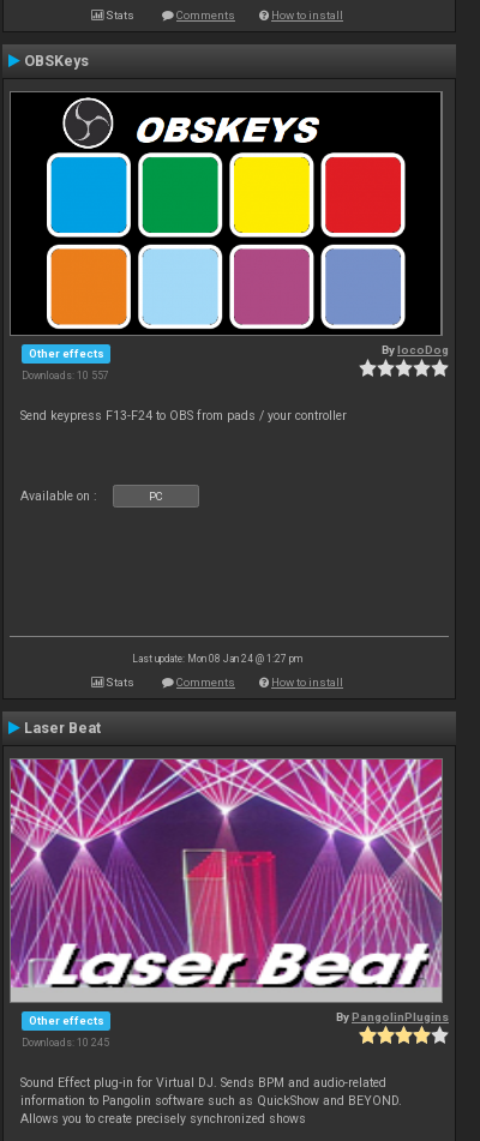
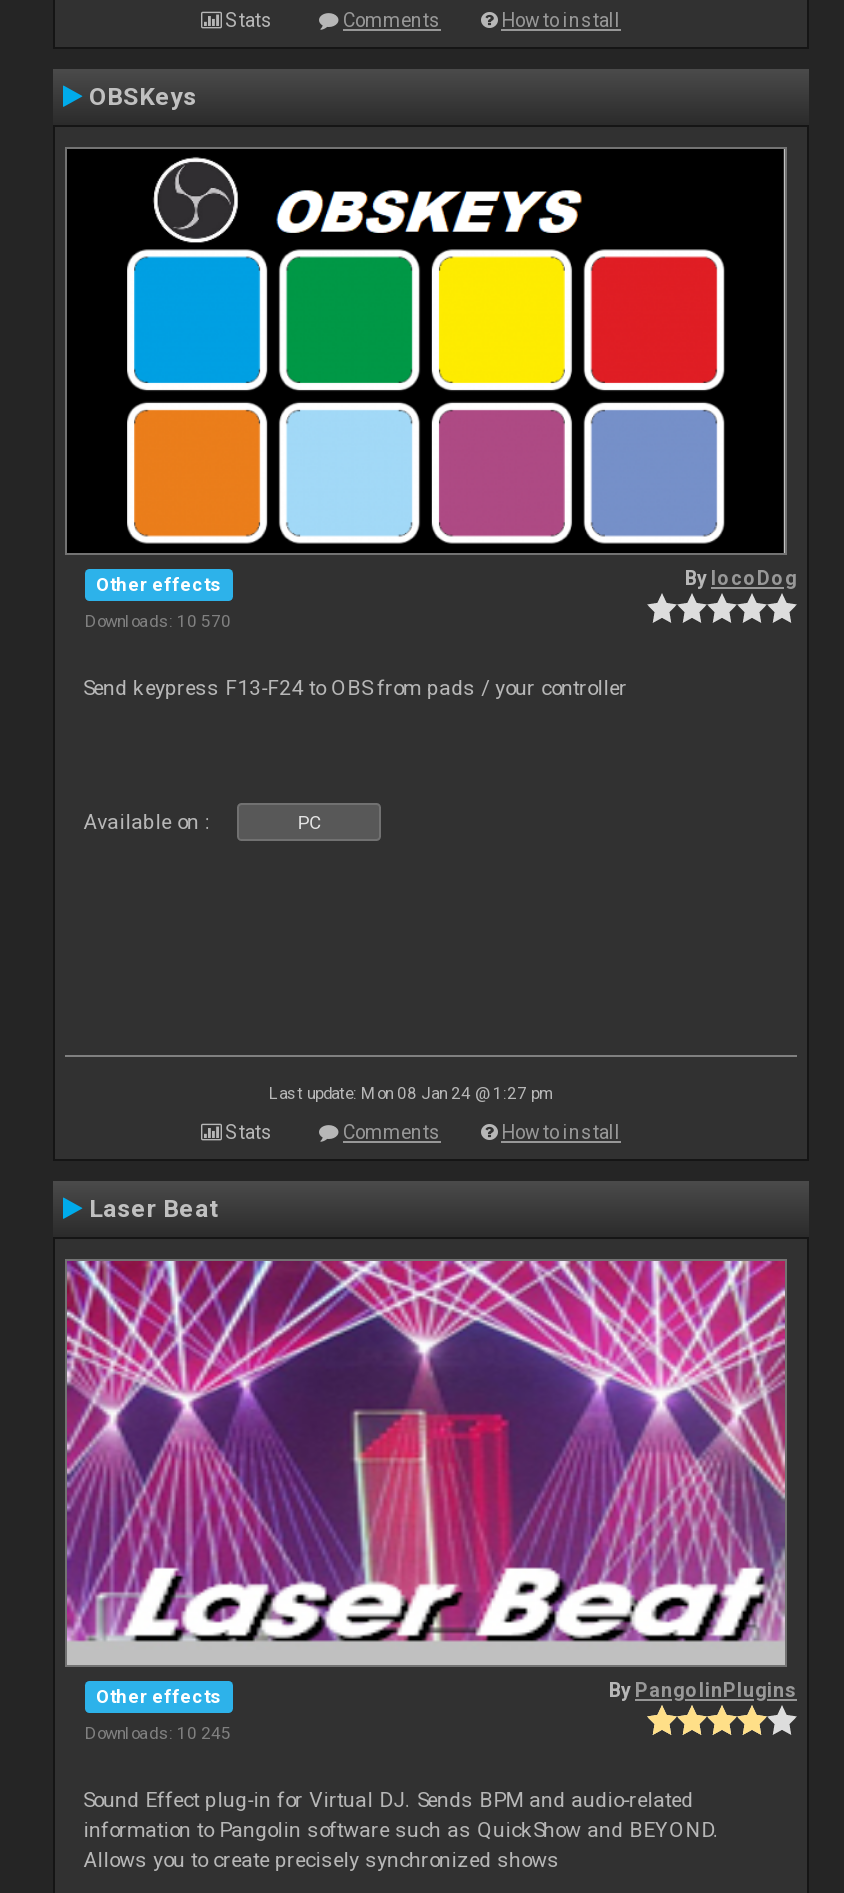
[22,369,109,381] Downloads: 10 557 -> [85,610,231,630] Downloads: 10 570

